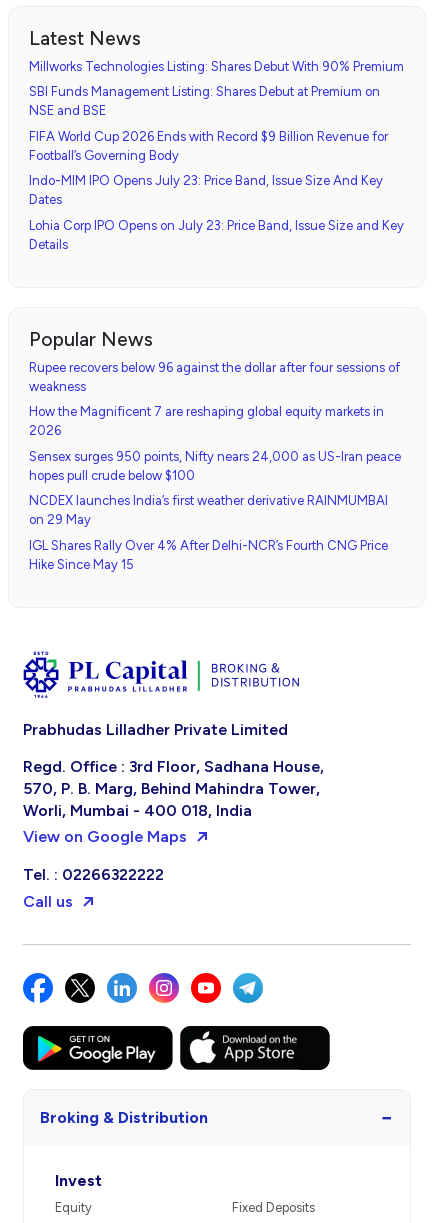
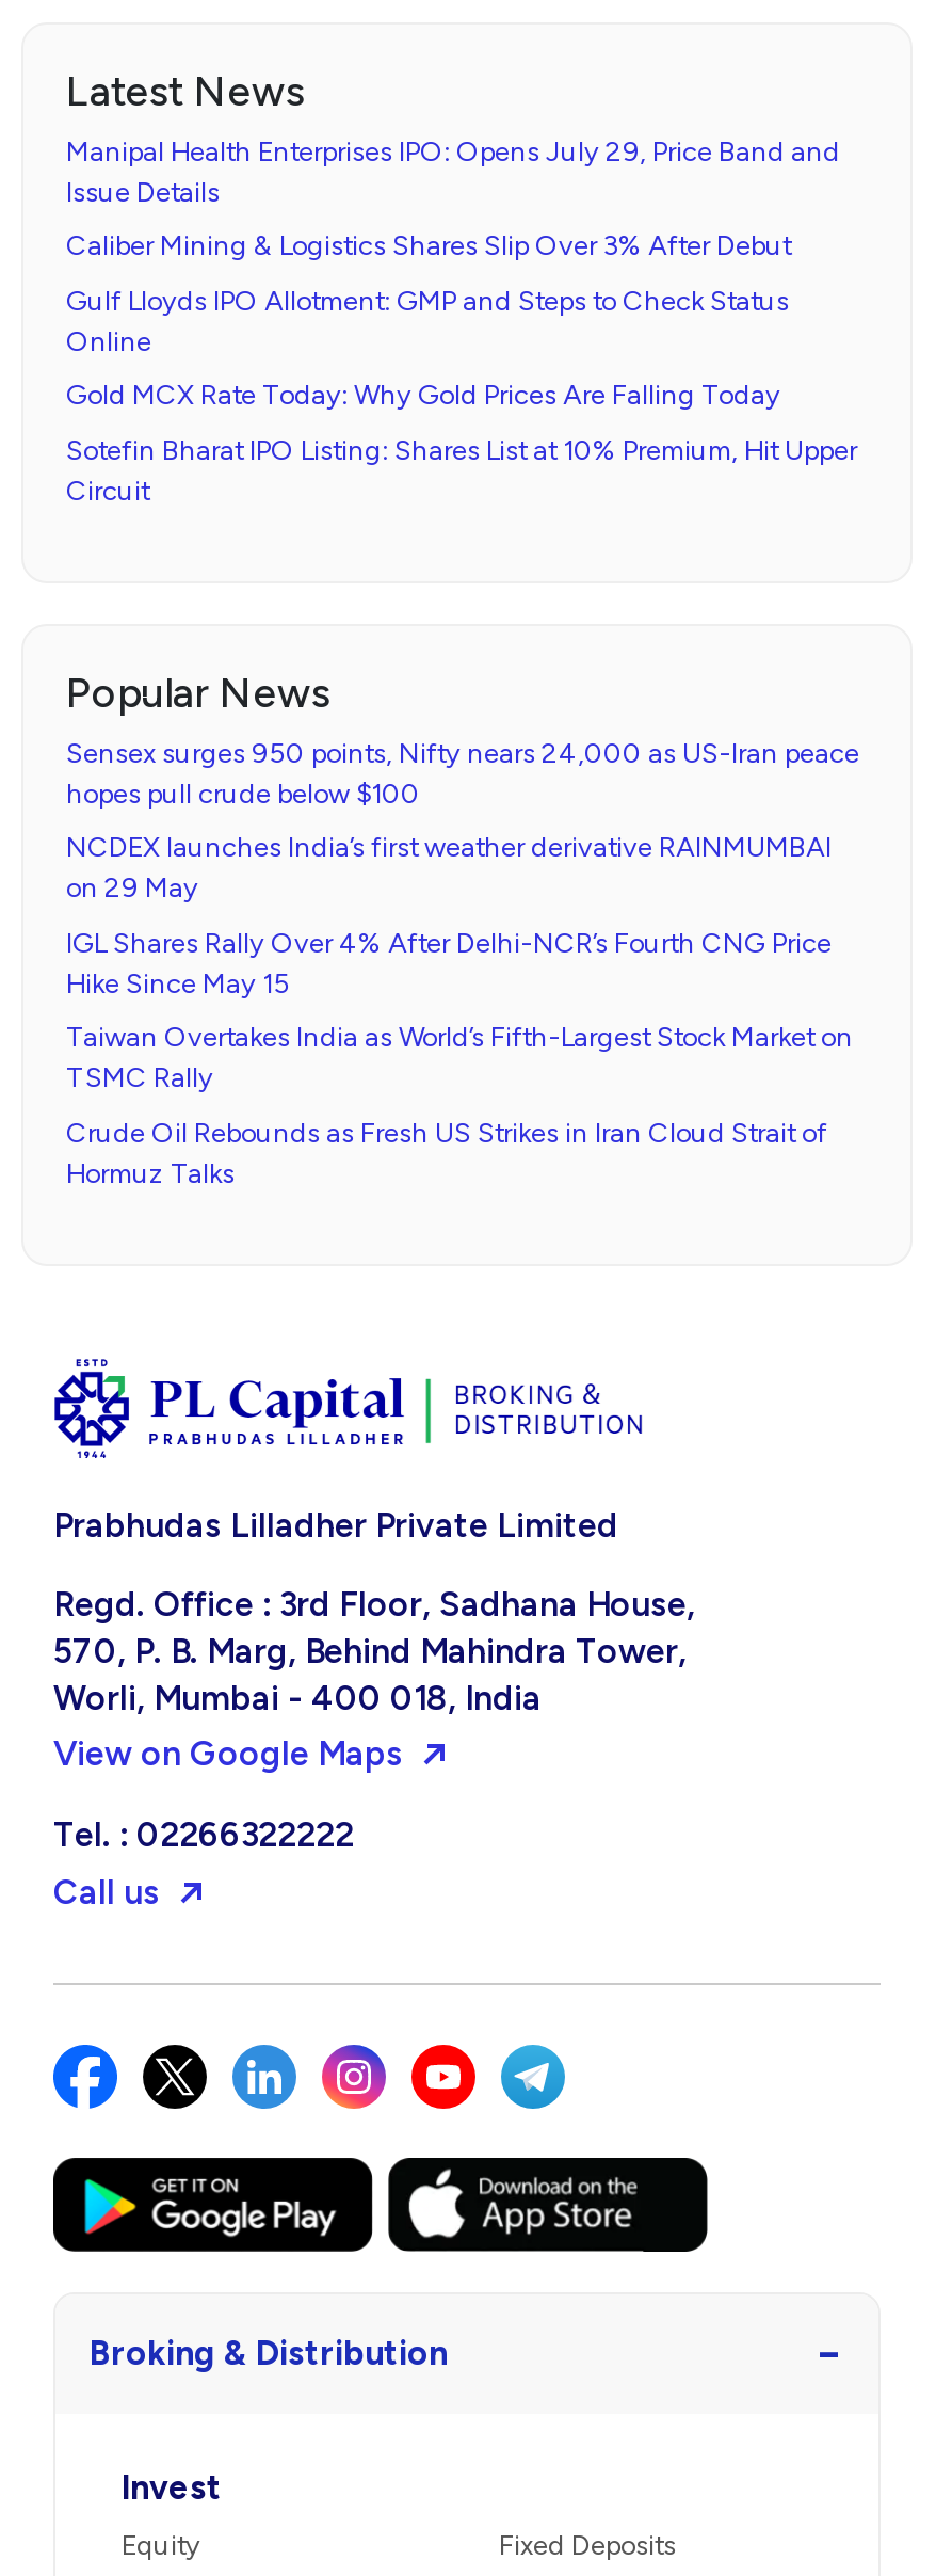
[29,59,404,74] Millworks Technologies Listing: Shares Debut With 90% Premium -> [66,135,840,207] Manipal Health Enterprises IPO: Opens July 29, Price Band and | Issue Details
[29,84,380,118] SBI Funds Management Listing: Shares Debut at Premium on | NSE and BSE -> [66,230,791,262] Caliber Mining & Logistics Shares Slip Over 3% After Debut
[29,129,388,163] FIFA World Cup 2026 Ends with Record $9 Billion Revenue for | Football’s Governing Body -> [66,284,789,356] Gulf Lloyds IPO Allotment: GMP and Steps to Check Status | Online
[29,173,383,207] Indo-MIM IPO Opens July 23: Price Band, Issue Size And Key | Dates -> [66,379,780,411] Gold MCX Rate Today: Why Gold Prices Are Falling Today
[29,218,404,252] Lohia Corp IPO Opens on July 23: Price Band, Issue Size and Key | Details -> [66,433,857,506] Sotefin Bharat IPO Listing: Shares List at 10% Premium, Hit Upper | Circuit
[29,360,400,438] Rupee recovers below 96 against the dollar after four sessions of | weakness | How the Magnificent 7 are reshaping global equity markets in | 2026 -> none
moved [29,449,401,572] -> [66,736,859,999]: Sensex surges 950 points, Nifty nears 24,000 as US-Iran peace | hopes pull crude below $100 | NCDEX launches India’s first weather derivative RAINMUMBAI | on 29 May | IGL Shares Rally Over 4% After Delhi-NCR’s Fourth CNG Price | Hike Since May 15
none -> [66,1021,853,1188] Taiwan Overtakes India as World’s Fifth-Largest Stock Market on | TSMC Rally | Crude Oil Rebounds as Fresh US Strikes in Iran Cloud Strait of | Hormuz Talks

